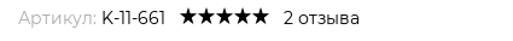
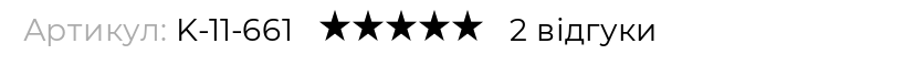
[284,7,360,29] 2 отзыва -> [510,10,658,50] 2 відгуки

